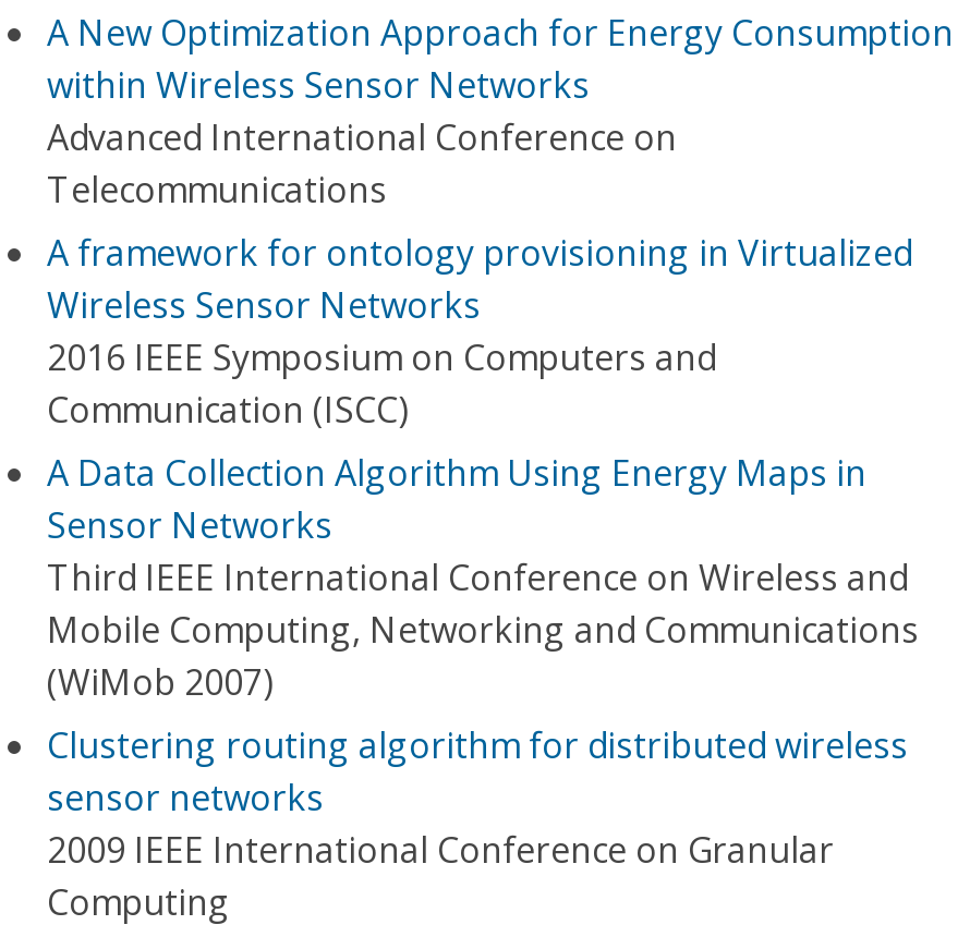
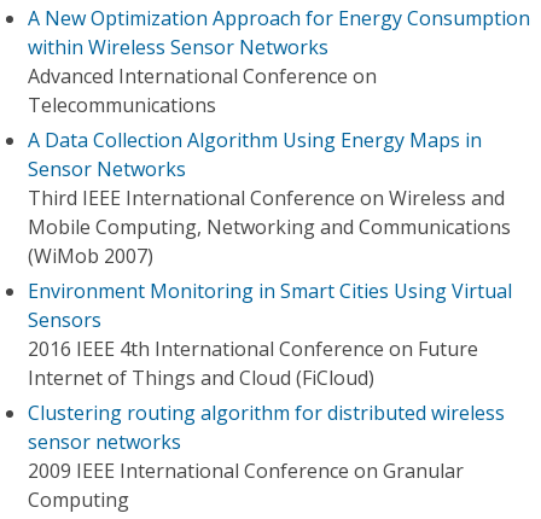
[47,229,912,434] A framework for ontology provisioning in Virtualized | Wireless Sensor Networks | 2016 IEEE Symposium on Computers and | Communication (ISCC) -> none
moved [47,449,919,706] -> [28,127,511,269]: A Data Collection Algorithm Using Energy Maps in | Sensor Networks | Third IEEE International Conference on Wireless and | Mobile Computing, Networking and Communications | (WiMob 2007)
none -> [28,278,512,391] Environment Monitoring in Smart Cities Using Virtual | Sensors | 2016 IEEE 4th International Conference on Future | Internet of Things and Cloud (FiCloud)

